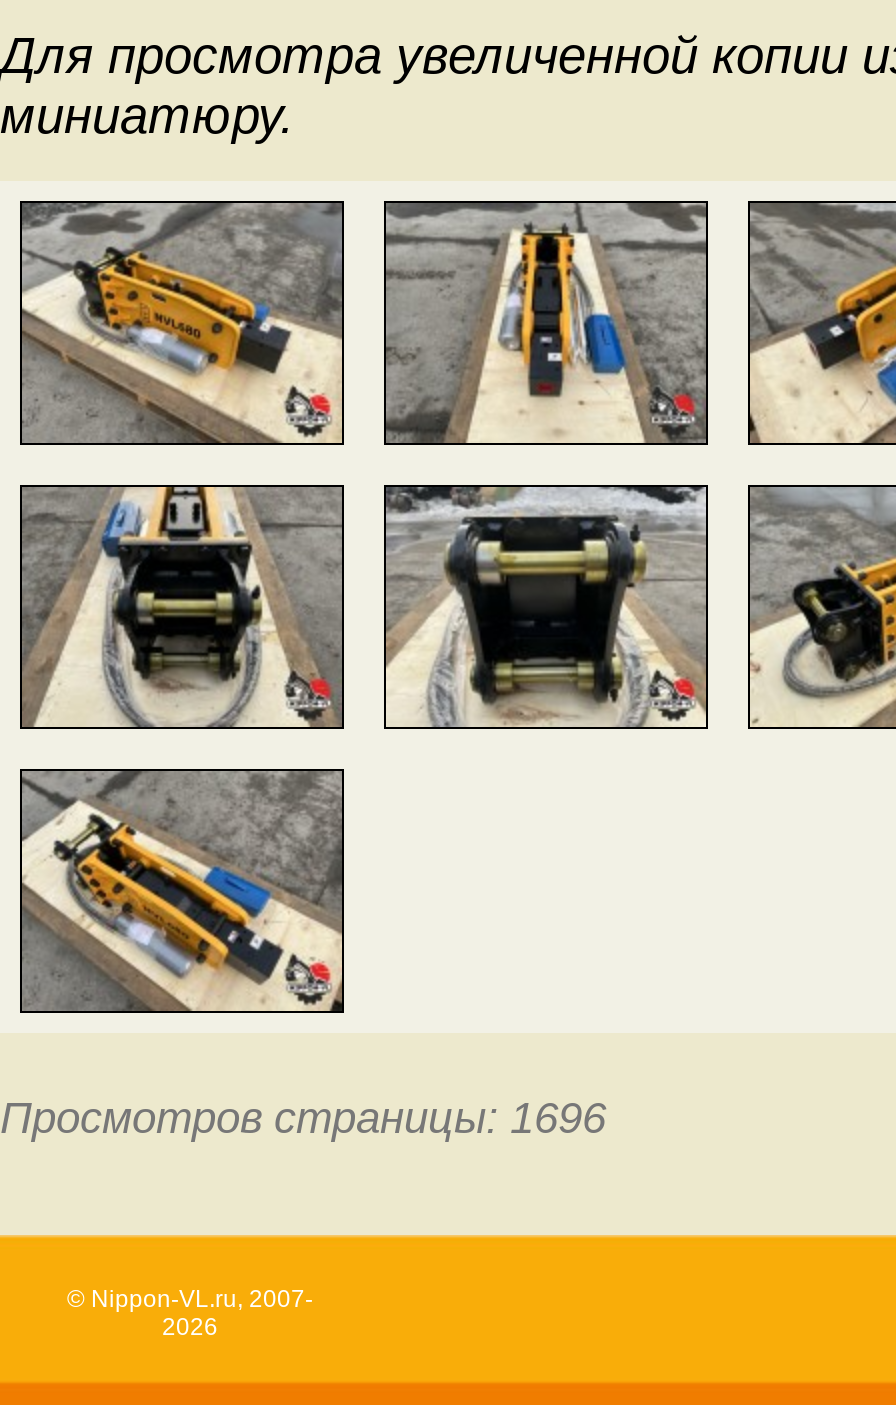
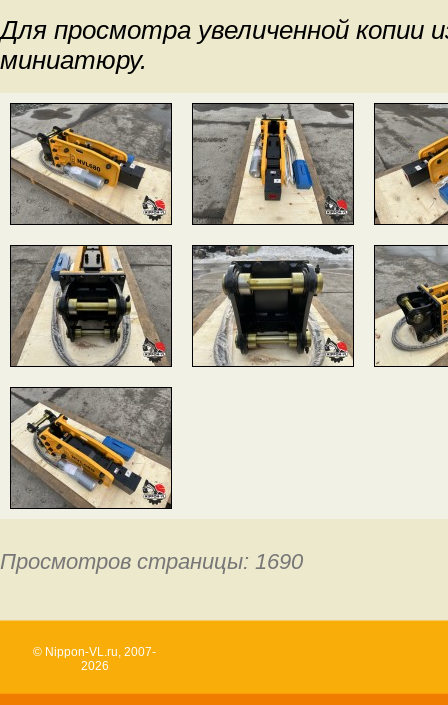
[0,1093,606,1143] Просмотров страницы: 1696 -> [0,549,303,574] Просмотров страницы: 1690

